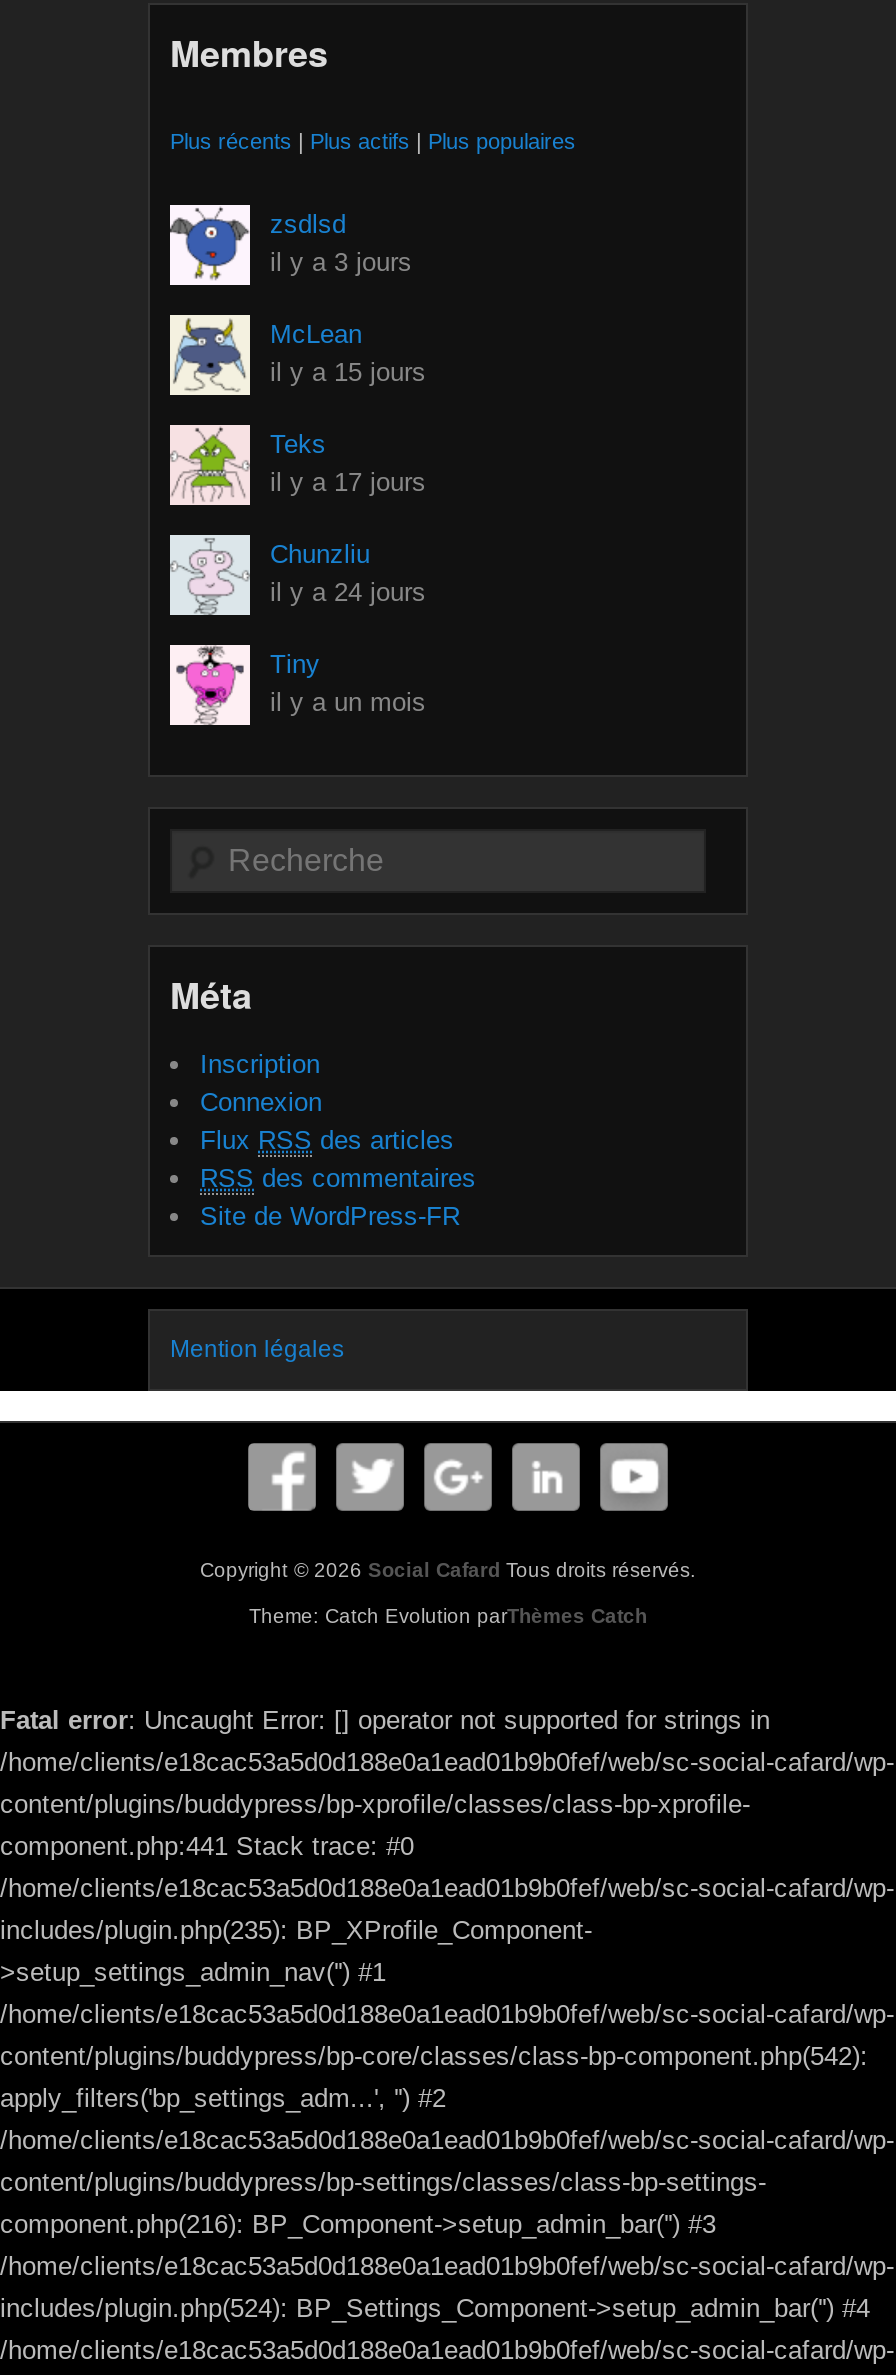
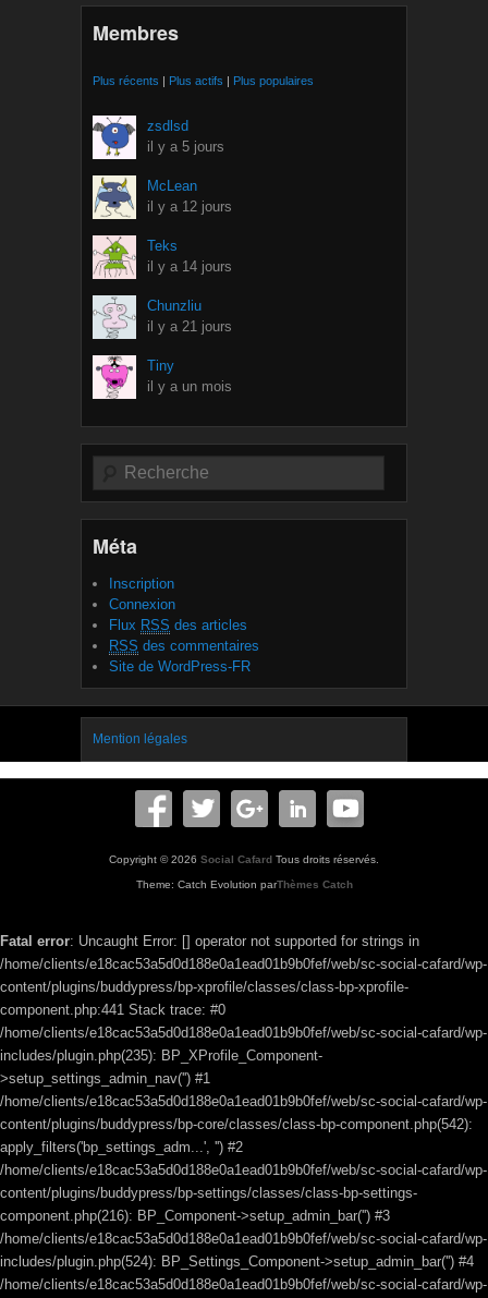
[270,247,412,277] il y a 3 jours -> [147,139,224,155] il y a 5 jours
[270,357,426,387] il y a 15 jours -> [147,198,232,215] il y a 12 jours
[270,467,426,497] il y a 17 jours -> [147,258,232,275] il y a 14 jours
[270,577,426,607] il y a 24 jours -> [147,318,232,335] il y a 21 jours

